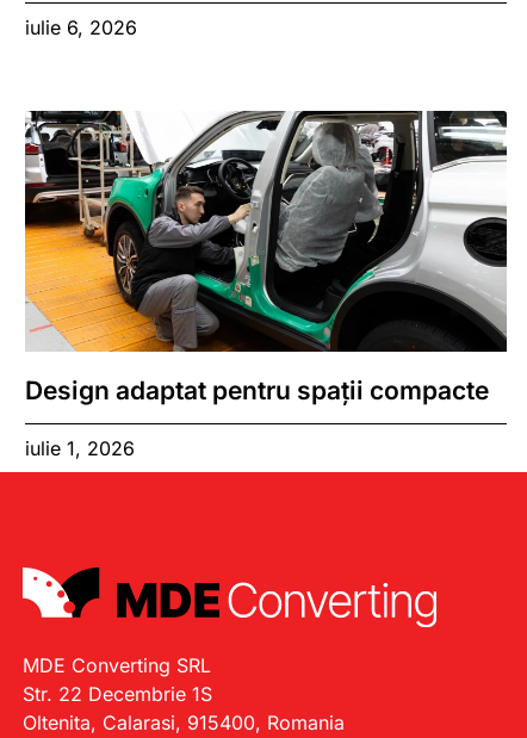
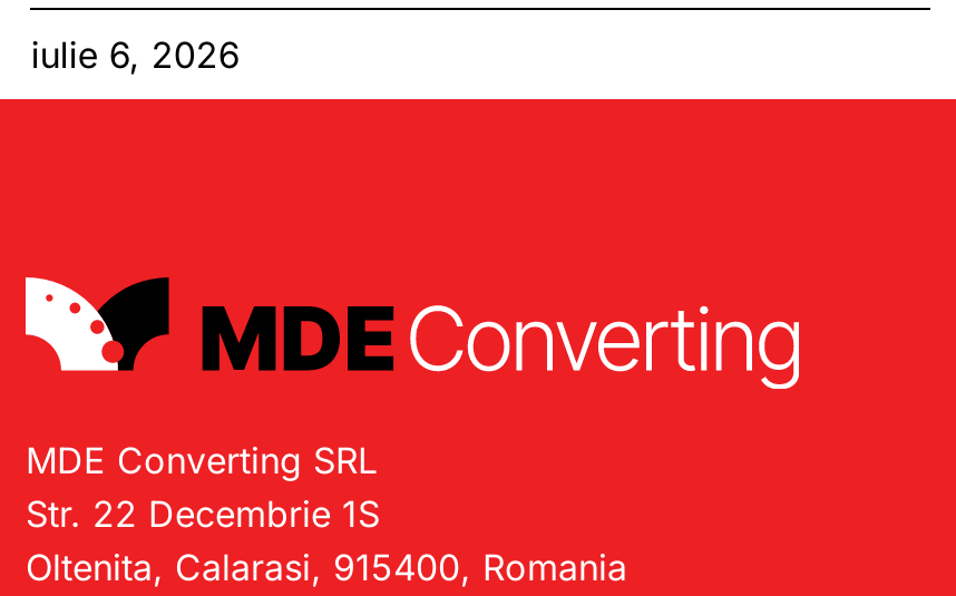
[24,110,508,460] [image] | Design adaptat pentru spații compacte | iulie 1, 2026 -> none

